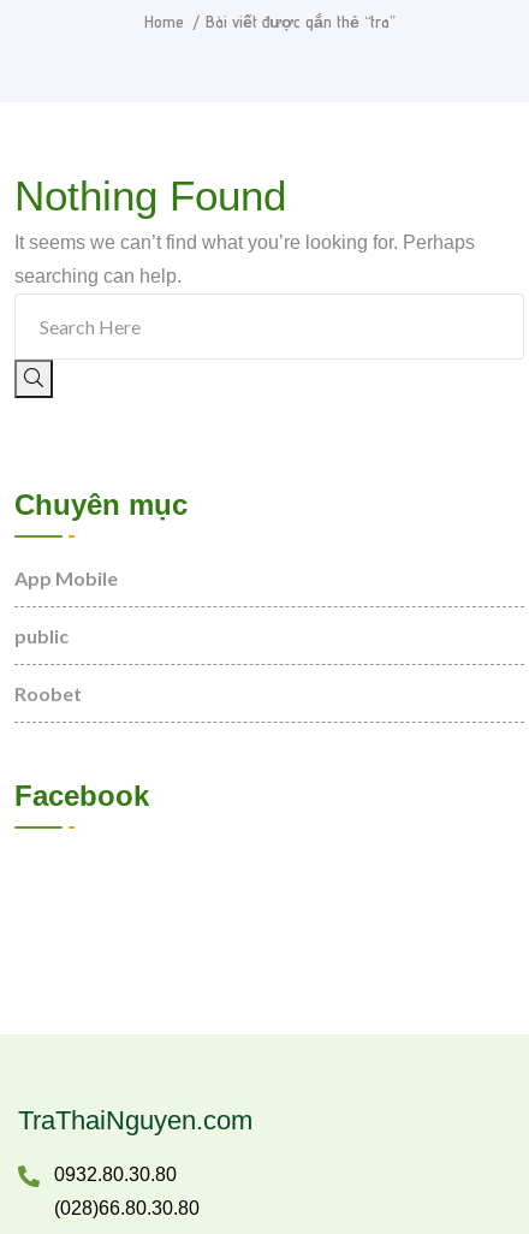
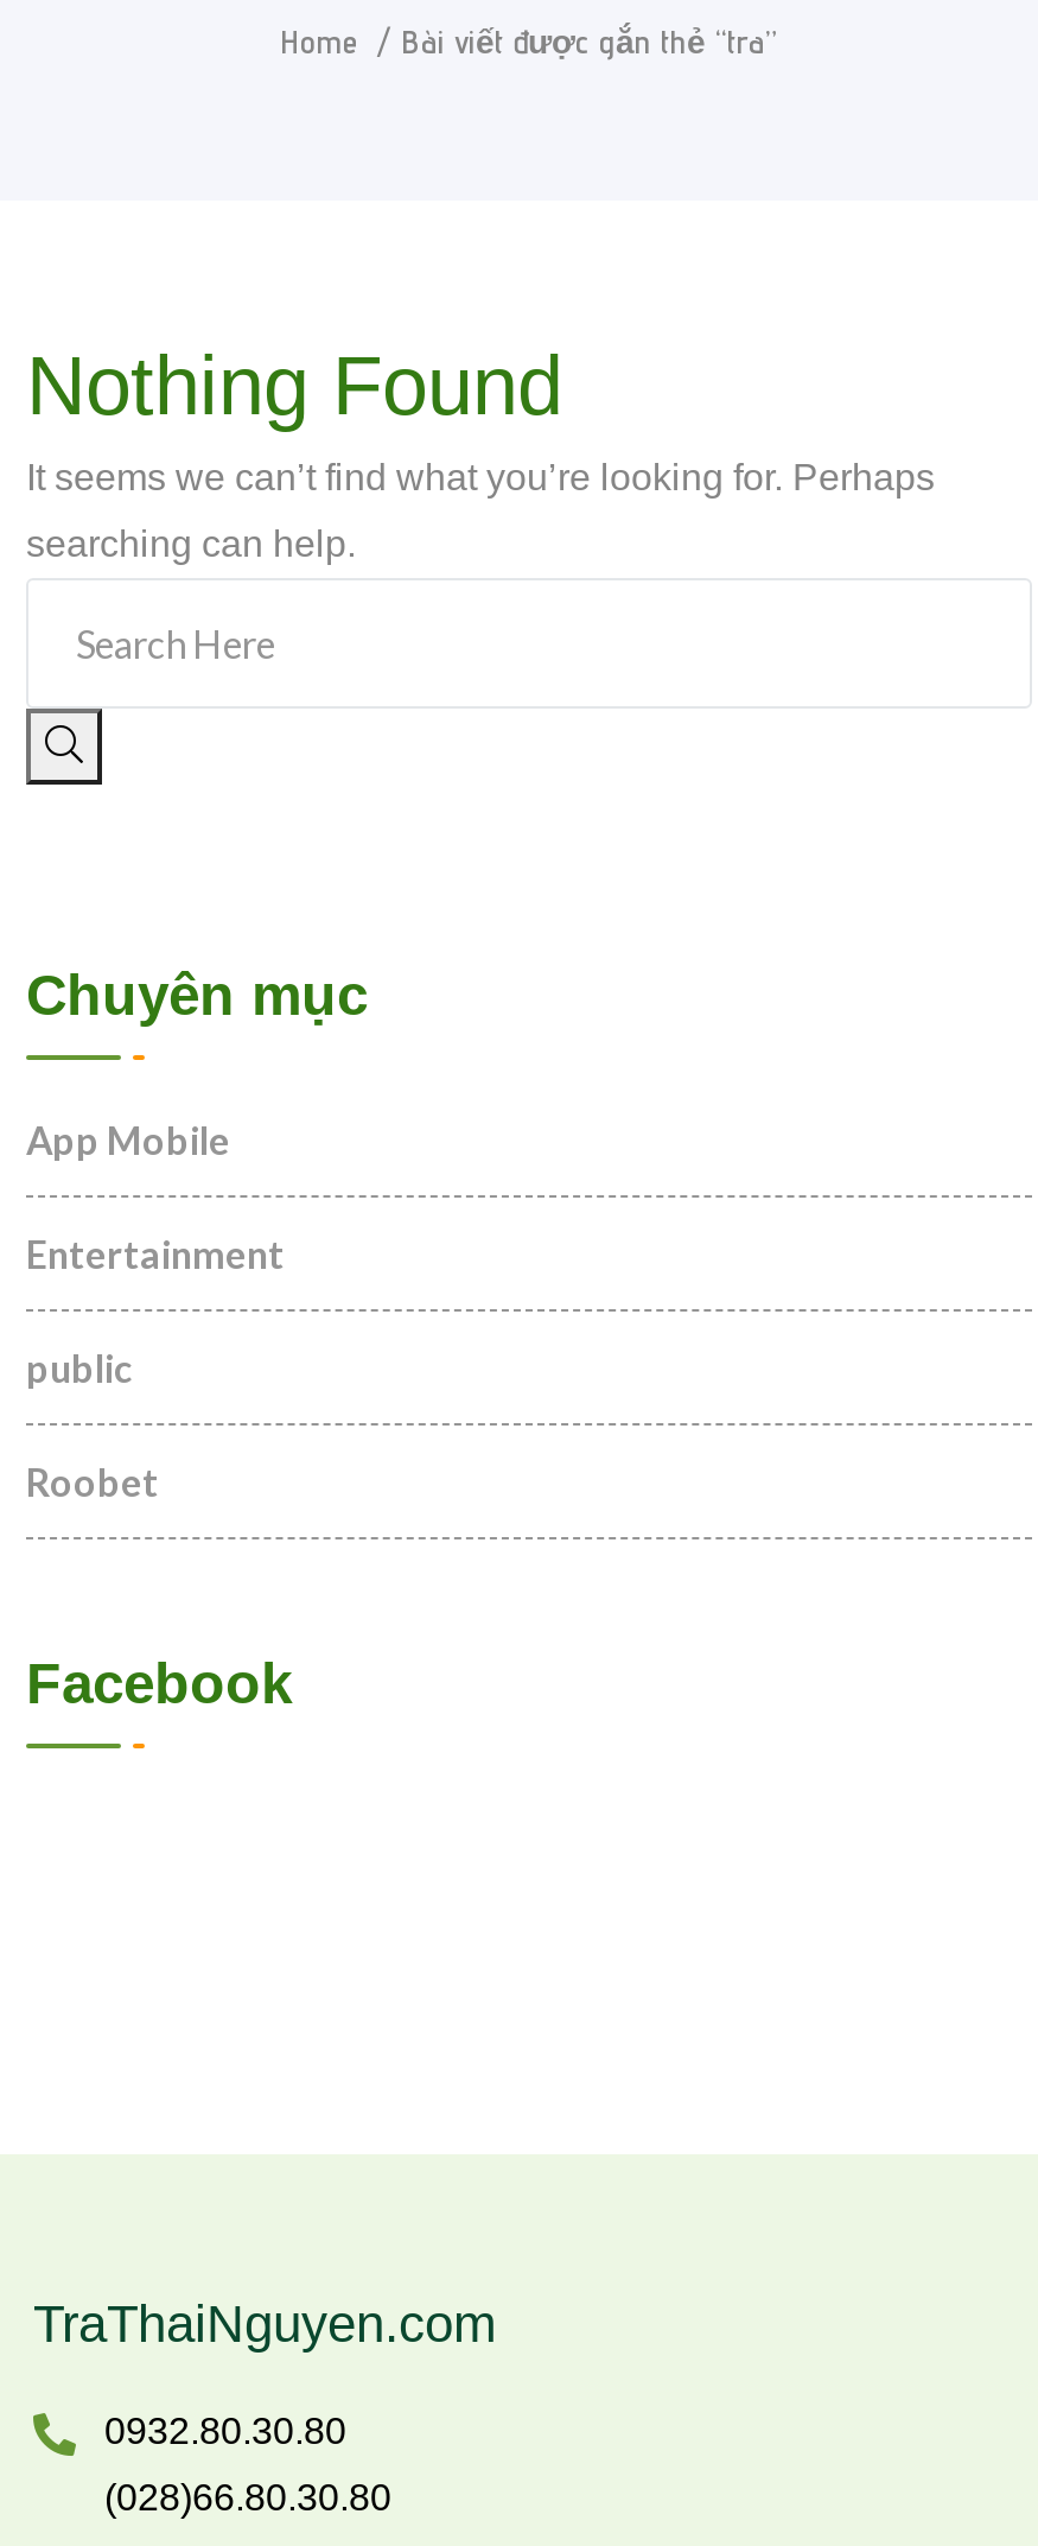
none -> [26,1231,285,1276] Entertainment

